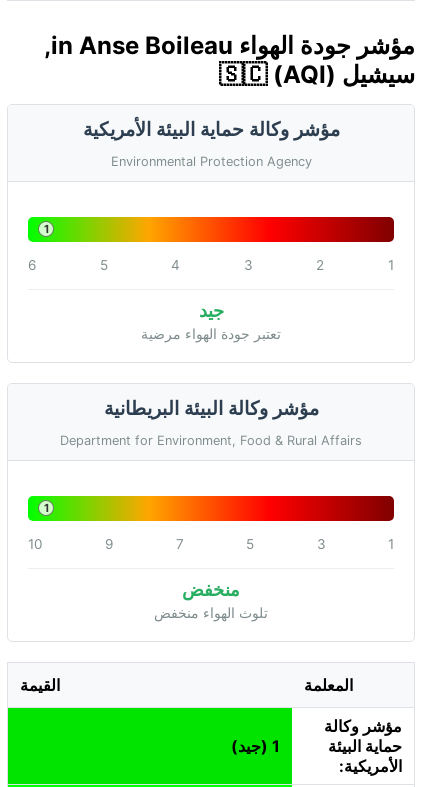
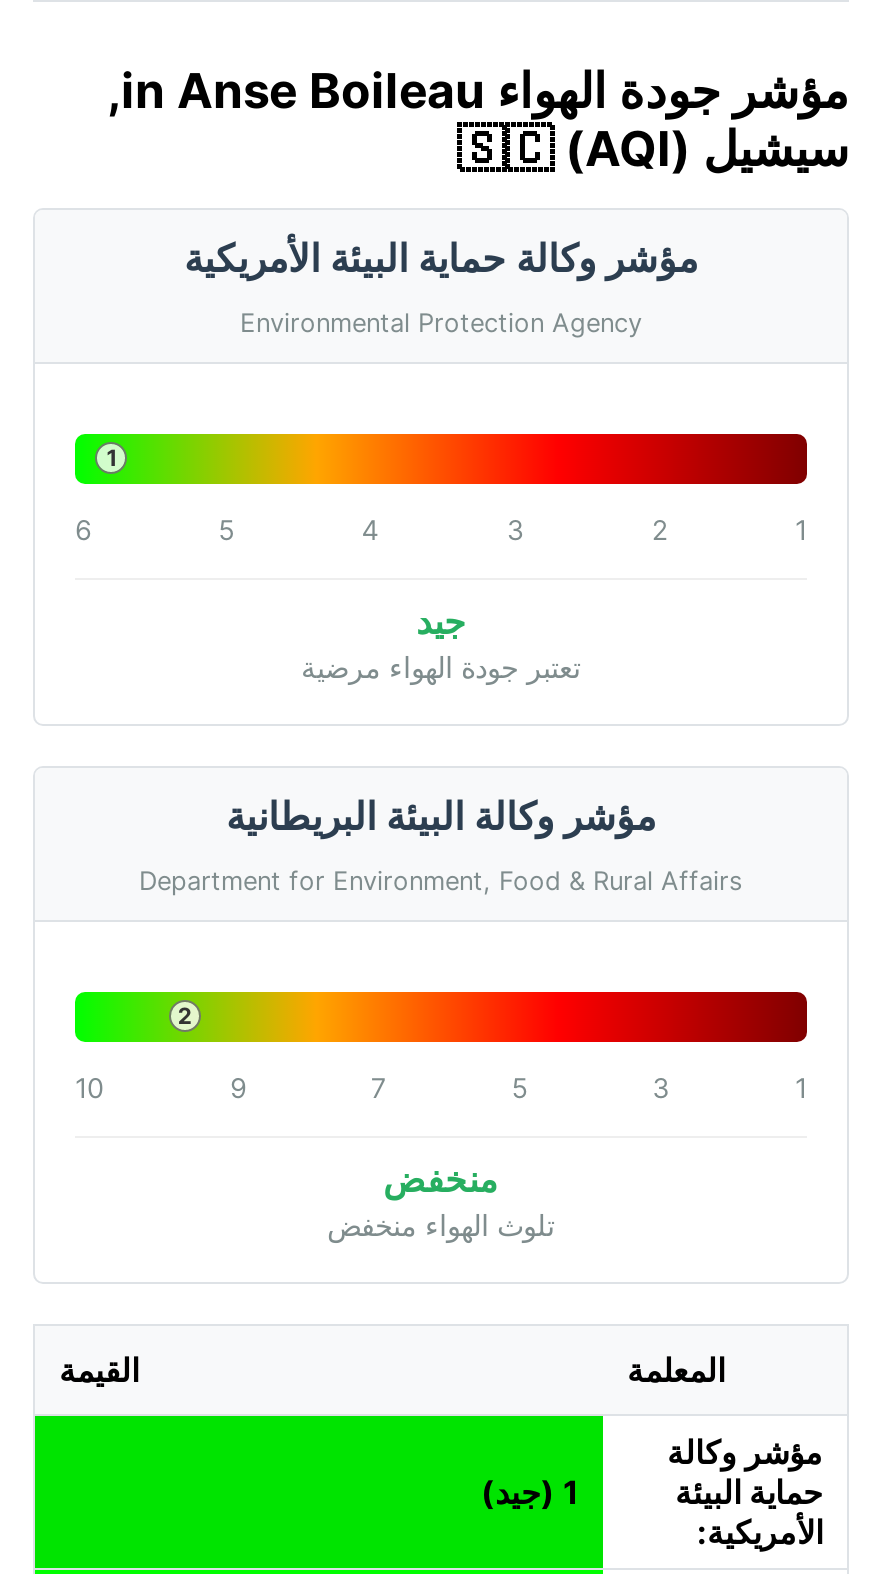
[44,501,49,515] 1 -> [178,1002,192,1030] 2

